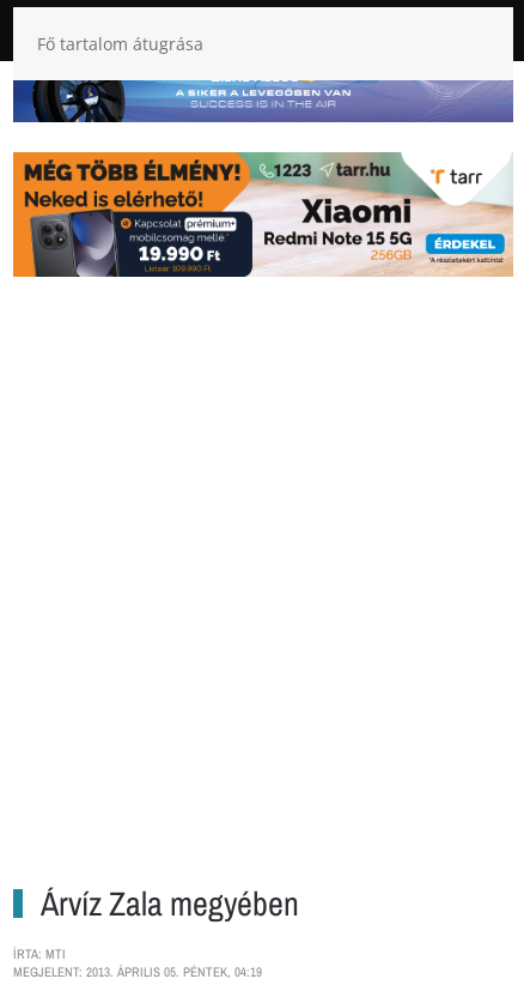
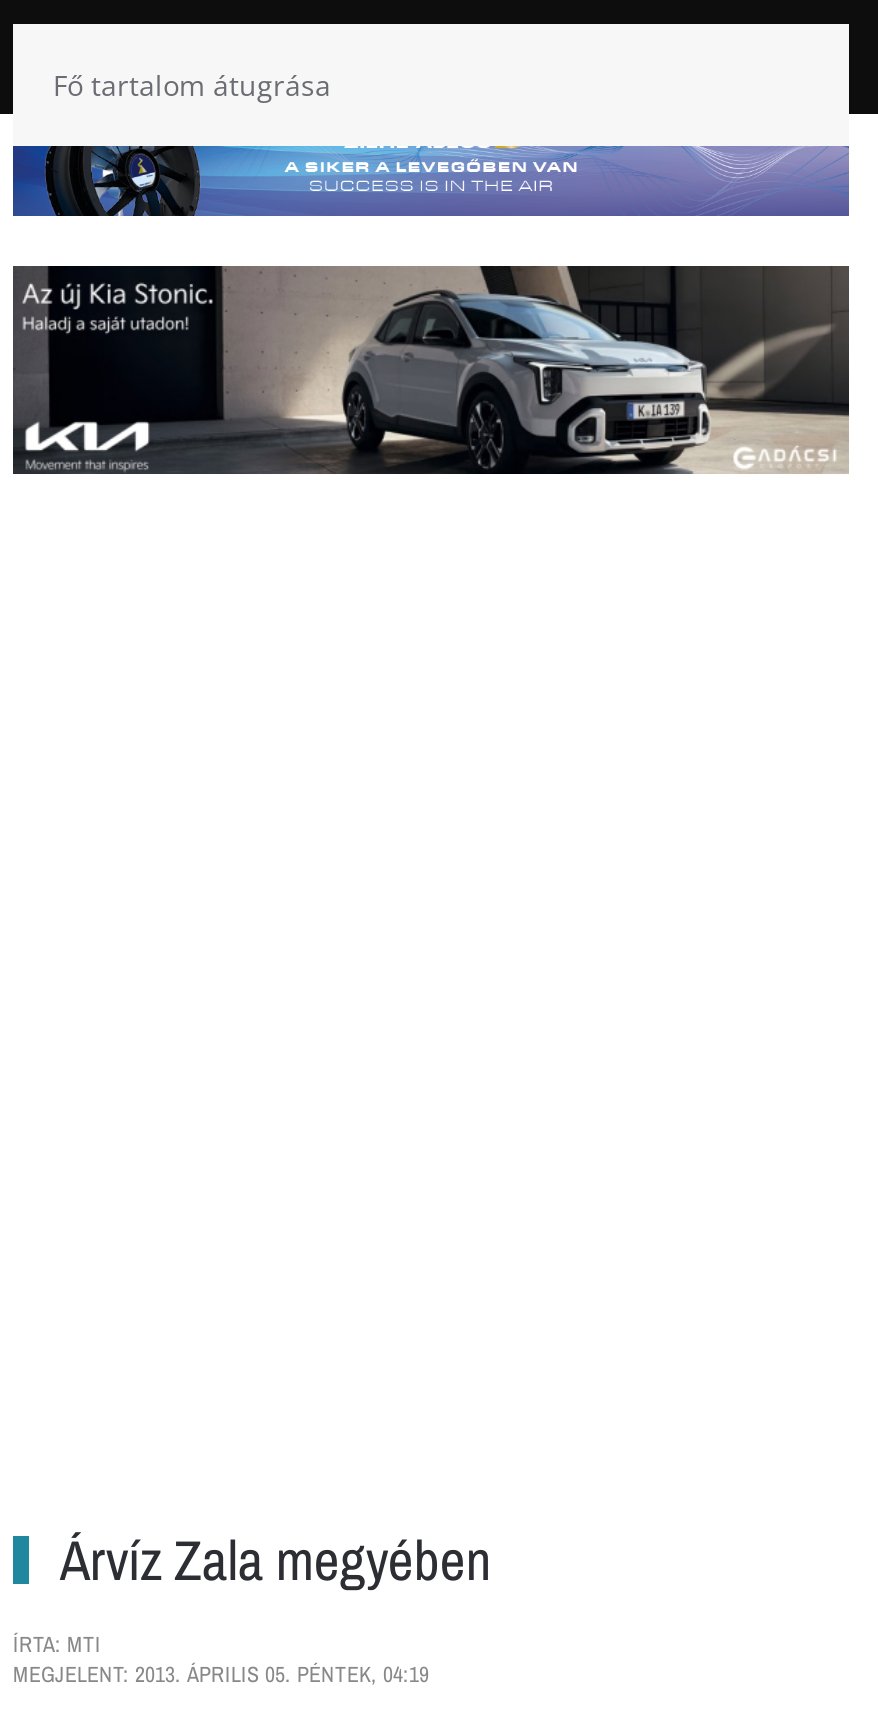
[12,151,513,278] [image] -> [11,264,851,476] [image]

